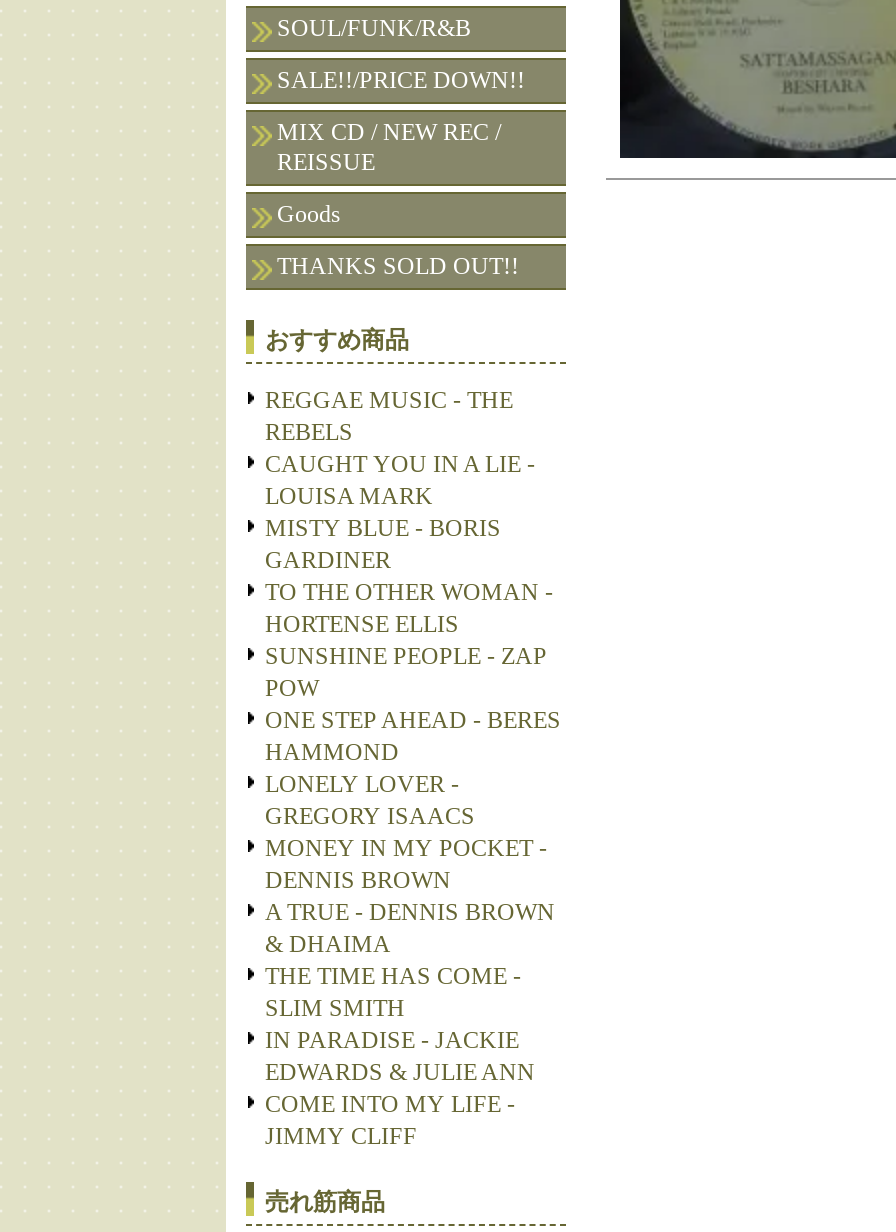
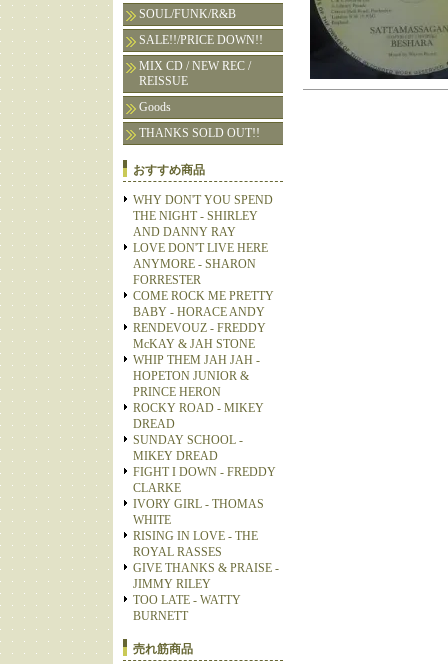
[265,386,561,1150] REGGAE MUSIC - THE | REBELS | CAUGHT YOU IN A LIE - | LOUISA MARK | MISTY BLUE - BORIS | GARDINER | TO THE OTHER WOMAN - | HORTENSE ELLIS | SUNSHINE PEOPLE - ZAP | POW | ONE STEP AHEAD - BERES | HAMMOND | LONELY LOVER - | GREGORY ISAACS | MONEY IN MY POCKET - | DENNIS BROWN | A TRUE - DENNIS BROWN | & DHAIMA | THE TIME HAS COME - | SLIM SMITH | IN PARADISE - JACKIE | EDWARDS & JULIE ANN | COME INTO MY LIFE - | JIMMY CLIFF -> [132,193,278,623] WHY DON'T YOU SPEND | THE NIGHT - SHIRLEY | AND DANNY RAY | LOVE DON'T LIVE HERE | ANYMORE - SHARON | FORRESTER | COME ROCK ME PRETTY | BABY - HORACE ANDY | RENDEVOUZ - FREDDY | McKAY & JAH STONE | WHIP THEM JAH JAH - | HOPETON JUNIOR & | PRINCE HERON | ROCKY ROAD - MIKEY | DREAD | SUNDAY SCHOOL - | MIKEY DREAD | FIGHT I DOWN - FREDDY | CLARKE | IVORY GIRL - THOMAS | WHITE | RISING IN LOVE - THE | ROYAL RASSES | GIVE THANKS & PRAISE - | JIMMY RILEY | TOO LATE - WATTY | BURNETT

